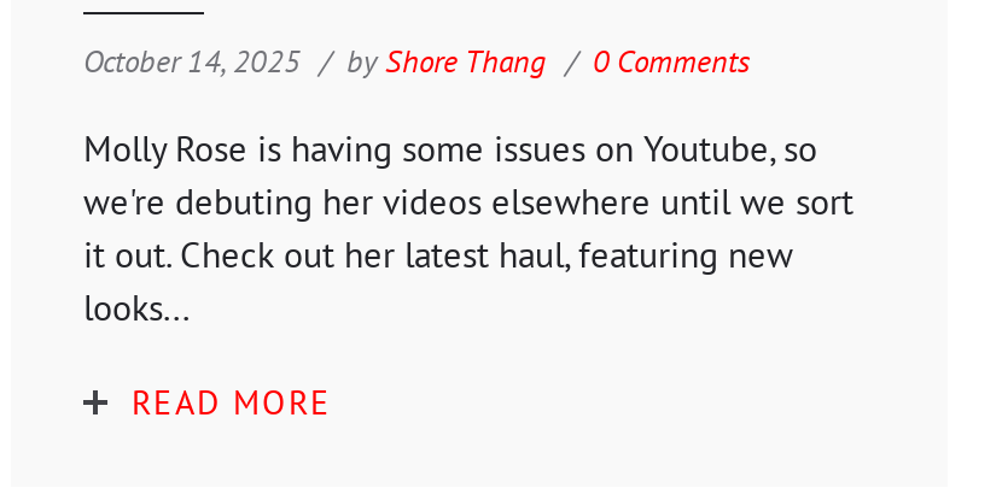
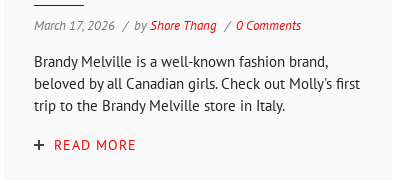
[83,40,750,81] October 14, 2025 by Shore Thang 0 Comments -> [34,16,301,33] March 17, 2026 by Shore Thang 0 Comments
[83,124,853,329] Molly Rose is having some issues on Youtube, so | we're debuting her videos elsewhere until we sort | it out. Check out her latest haul, featuring new | looks... -> [34,51,360,114] Brandy Melville is a well-known fashion brand, | beloved by all Canadian girls. Check out Molly's first | trip to the Brandy Melville store in Italy.

